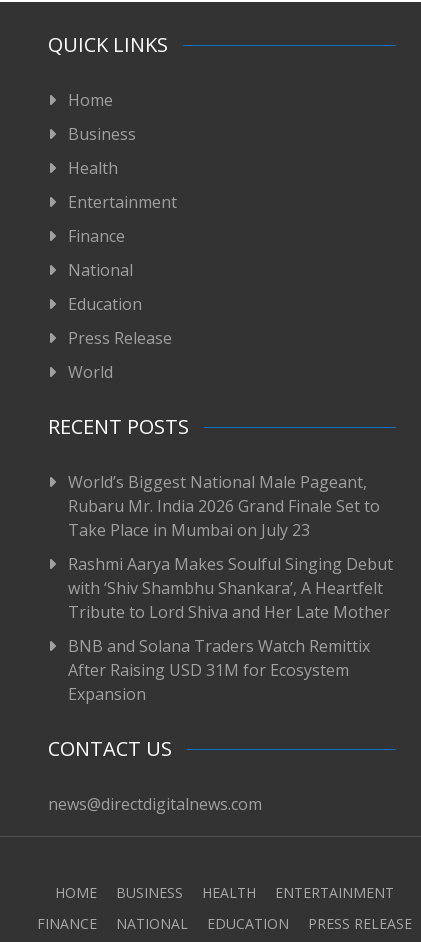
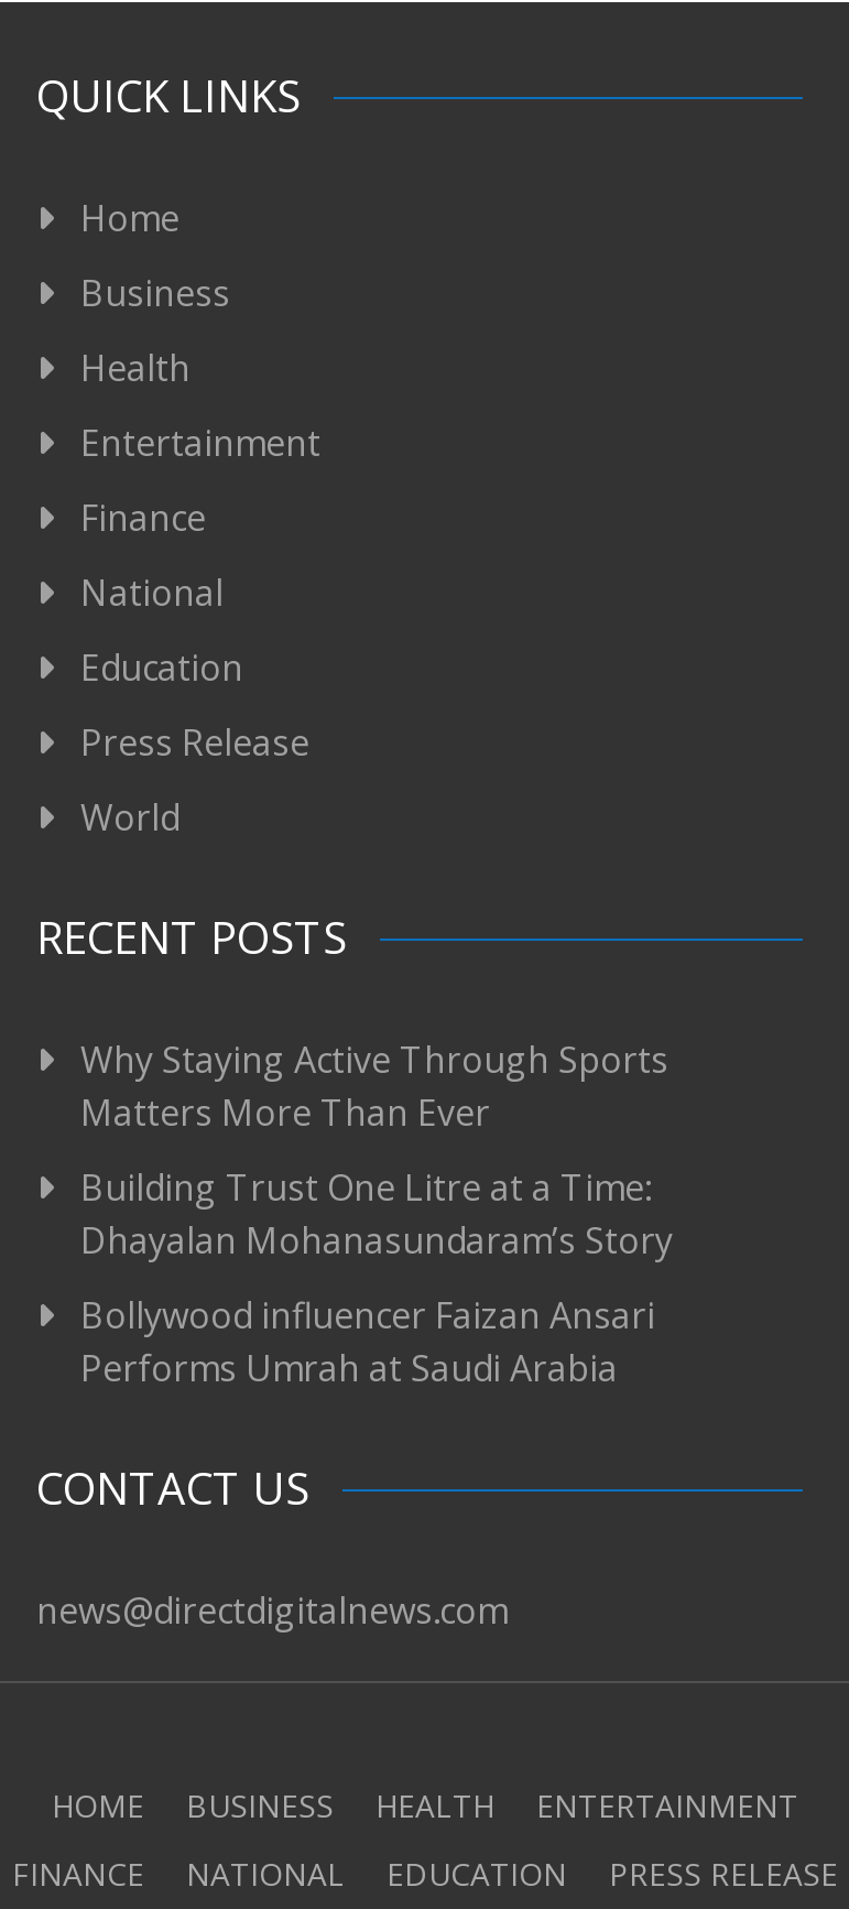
[68,471,380,541] World’s Biggest National Male Pageant, | Rubaru Mr. India 2026 Grand Finale Set to | Take Place in Mumbai on July 23 -> [80,1035,668,1137] Why Staying Active Through Sports | Matters More Than Ever
[68,553,393,623] Rashmi Aarya Makes Soulful Singing Debut | with ‘Shiv Shambhu Shankara’, A Heartfelt | Tribute to Lord Shiva and Her Late Mother -> [80,1163,673,1265] Building Trust One Litre at a Time: | Dhayalan Mohanasundaram’s Story
[68,635,370,705] BNB and Solana Traders Watch Remittix | After Raising USD 31M for Ecosystem | Expansion -> [80,1291,655,1392] Bollywood influencer Faizan Ansari | Performs Umrah at Saudi Arabia

